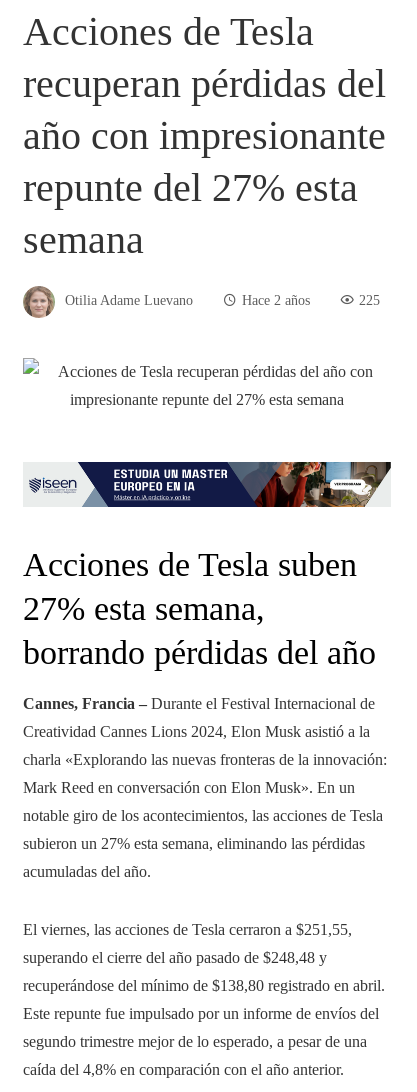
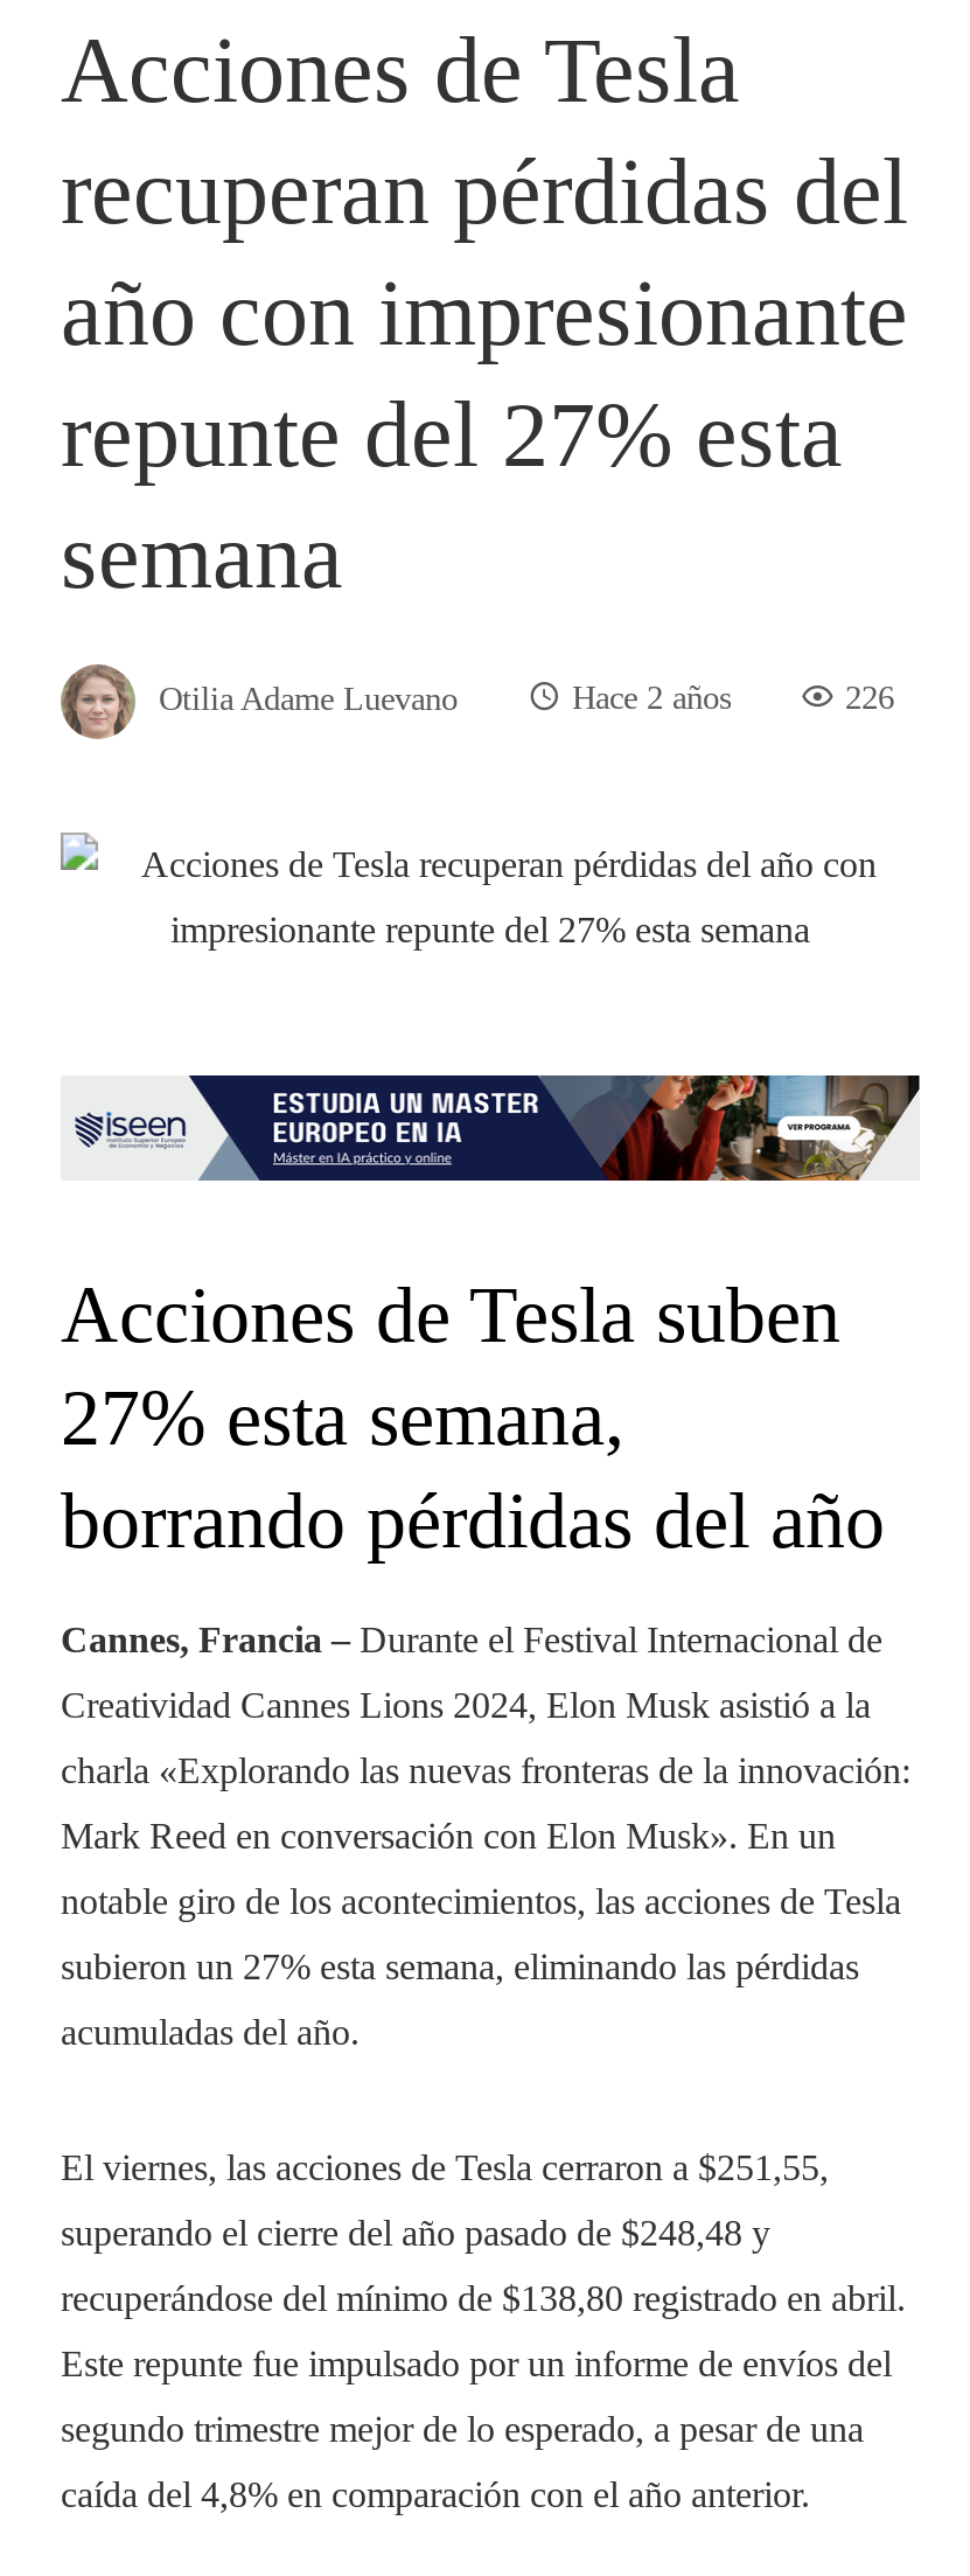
[359,292,380,308] 225 -> [845,679,894,717] 226

